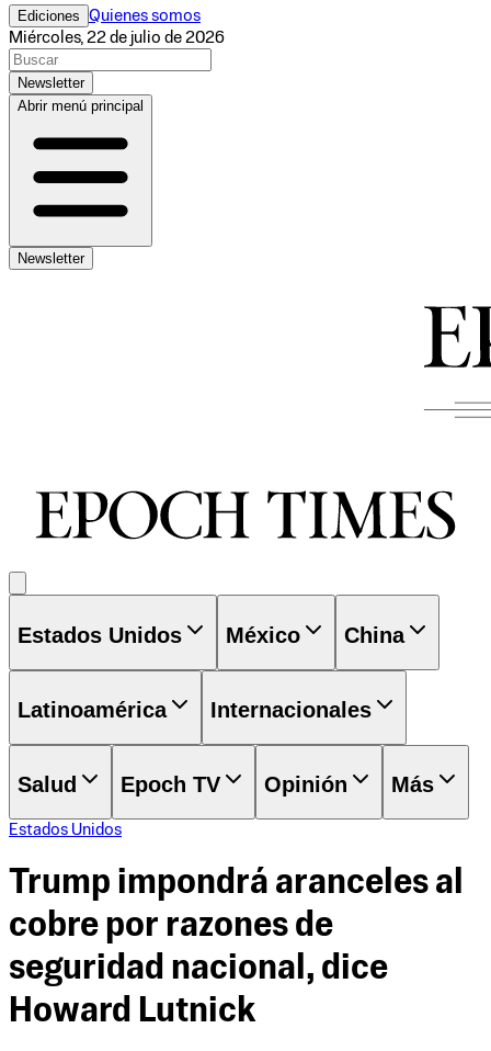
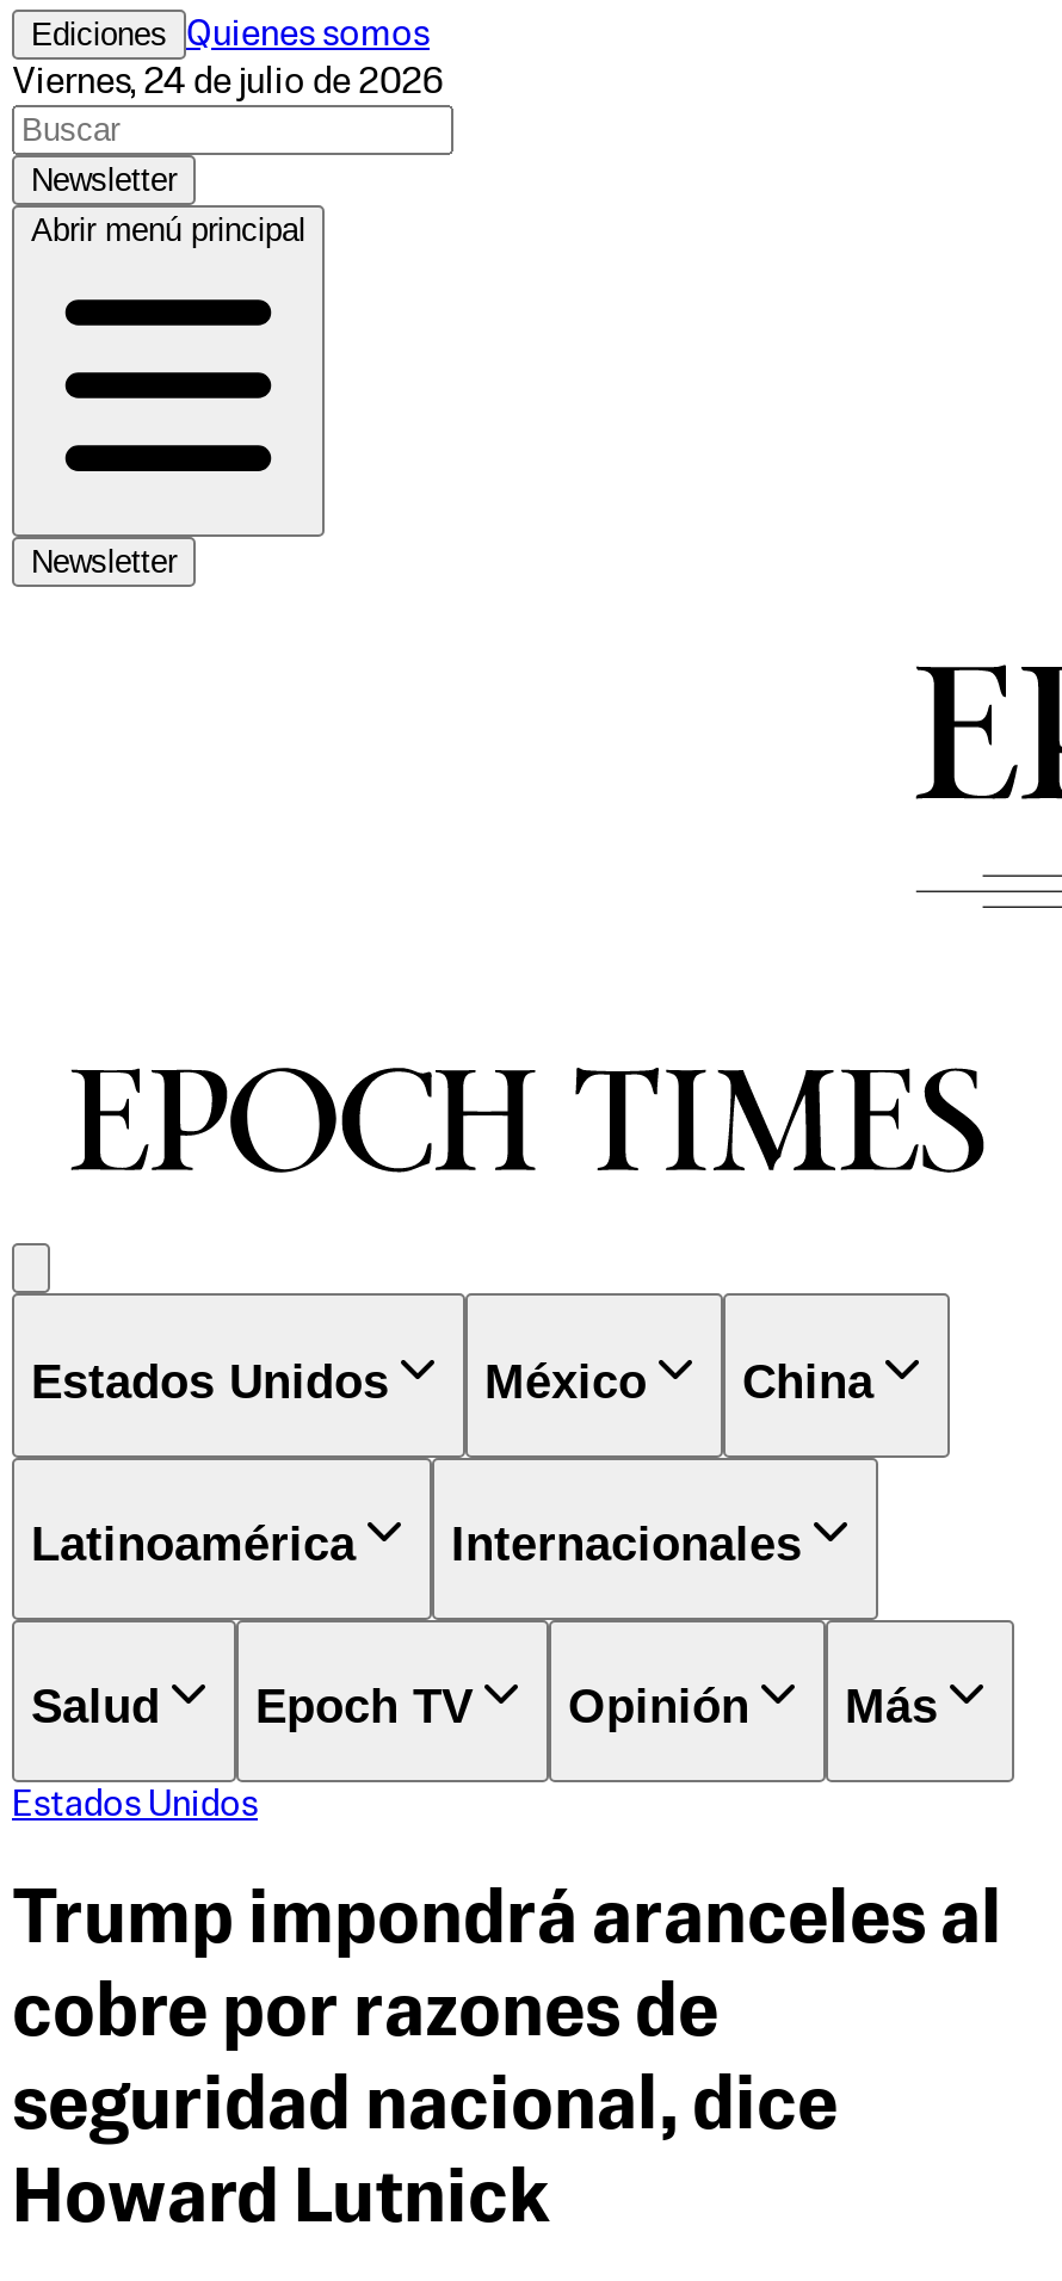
[9,30,225,46] Miércoles, 22 de julio de 2026 -> [12,64,444,100] Viernes, 24 de julio de 2026

